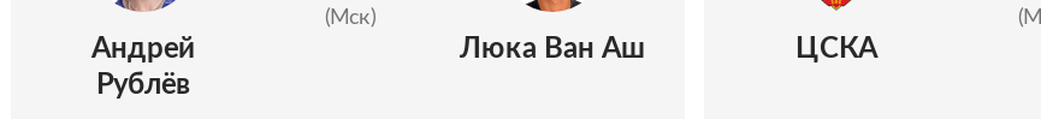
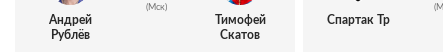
[460,34,645,63] Люка Ван Аш -> [214,14,265,41] Тимофей | Скатов
[795,34,877,63] ЦСКА -> [326,14,389,26] Спартак Тр

